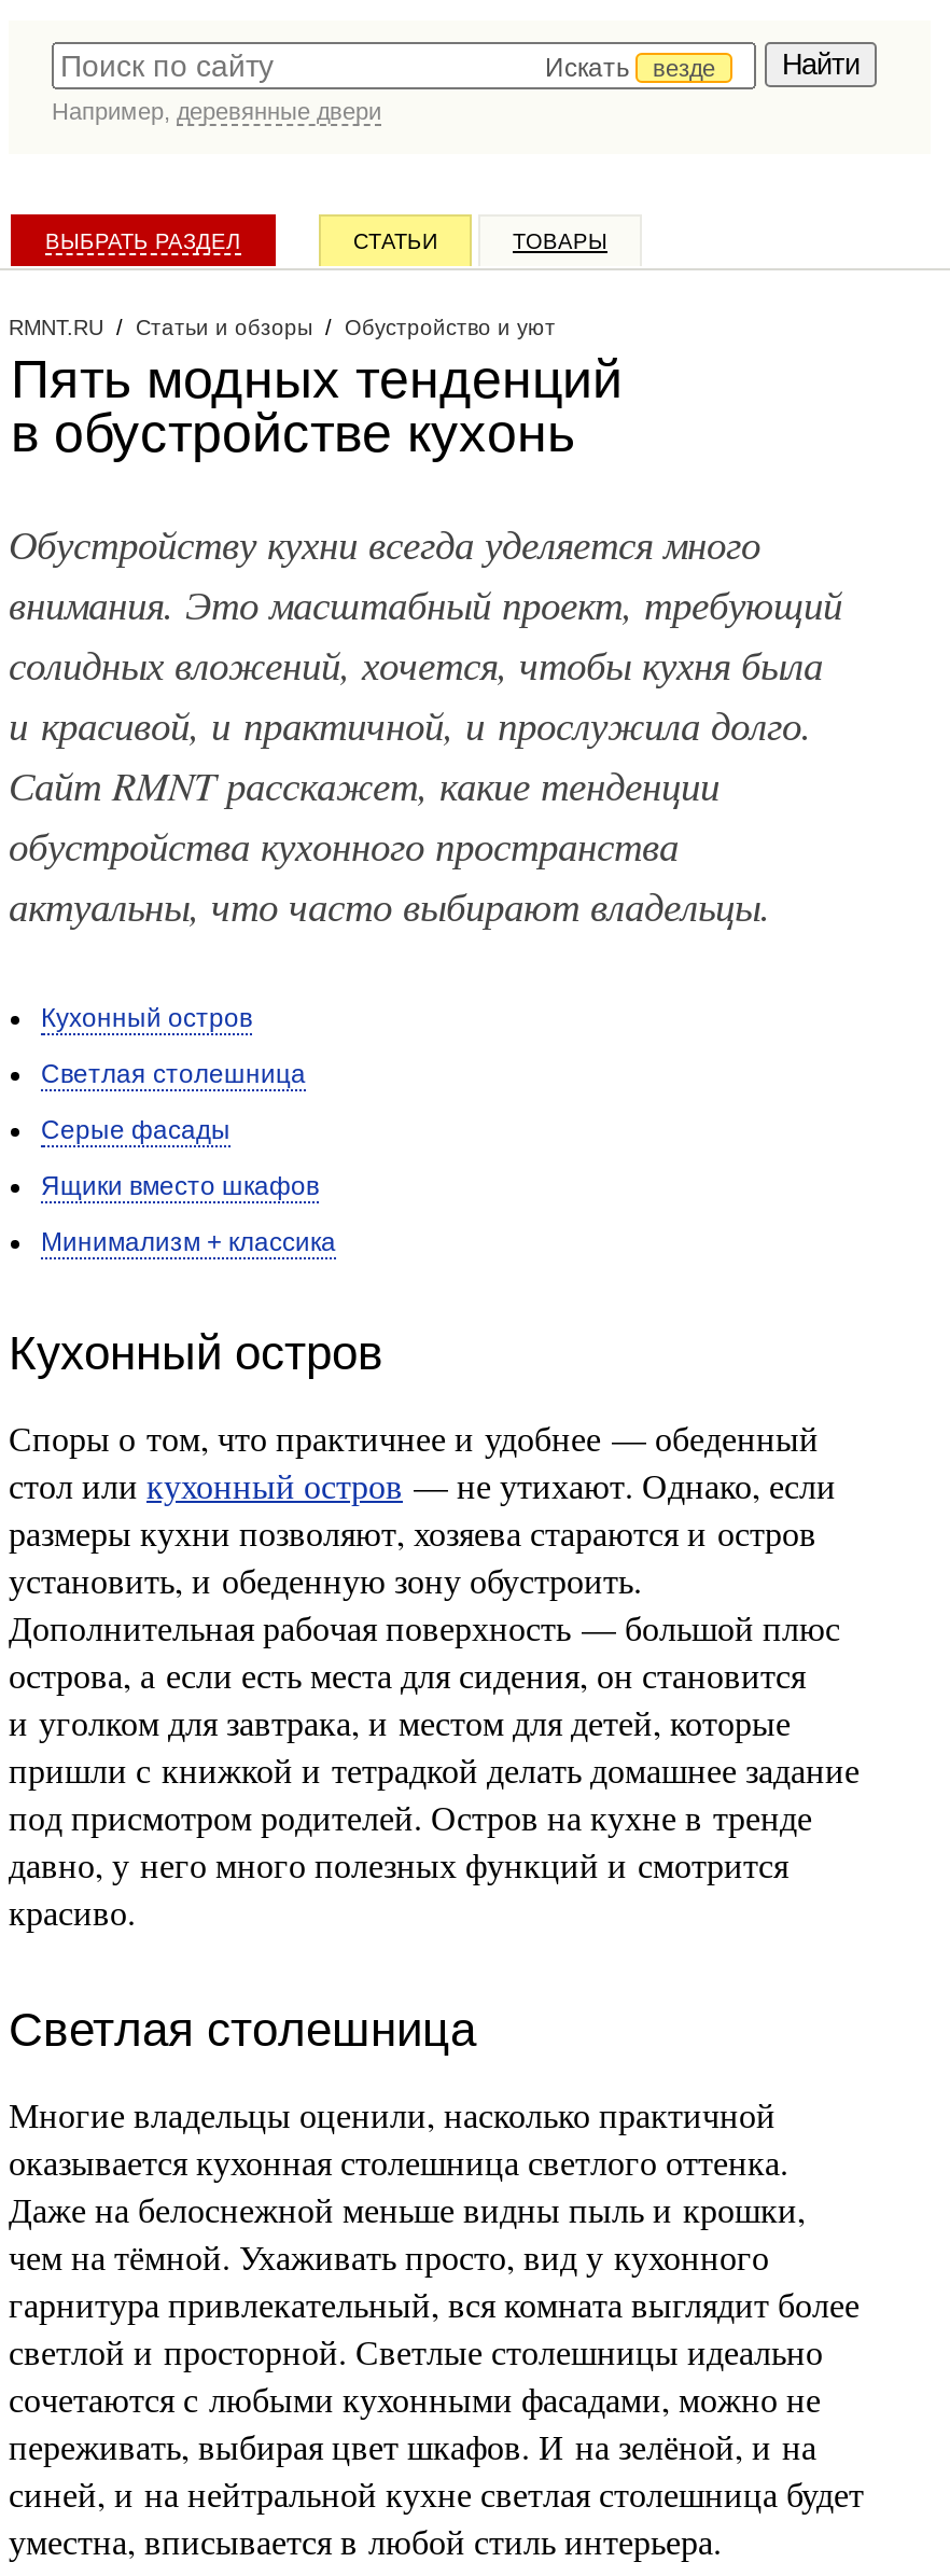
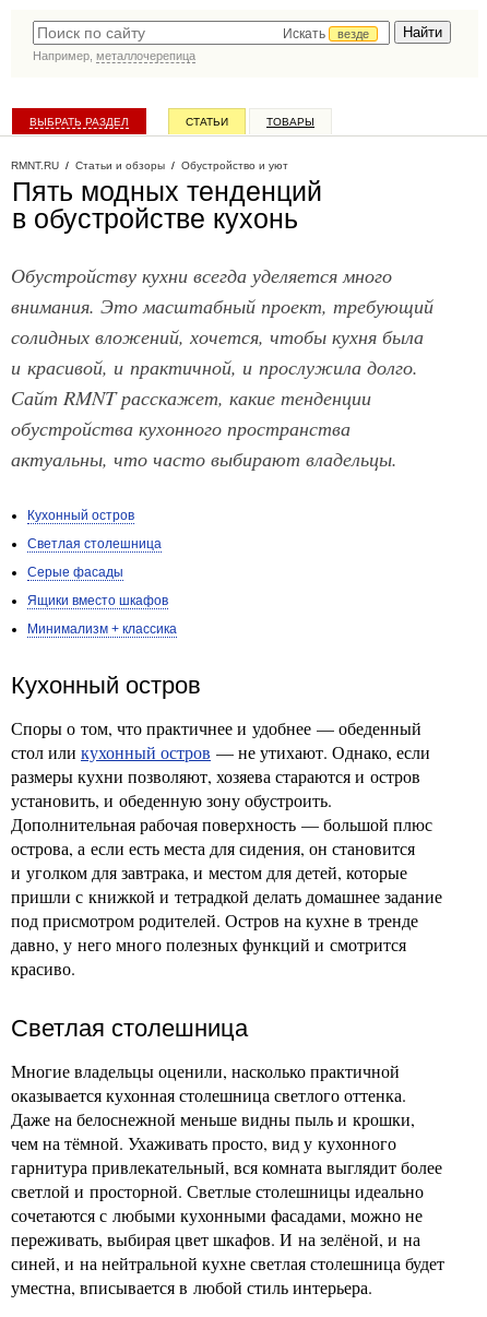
[52,98,381,124] Например, деревянные двери -> [33,49,195,62] Например, металлочерепица

